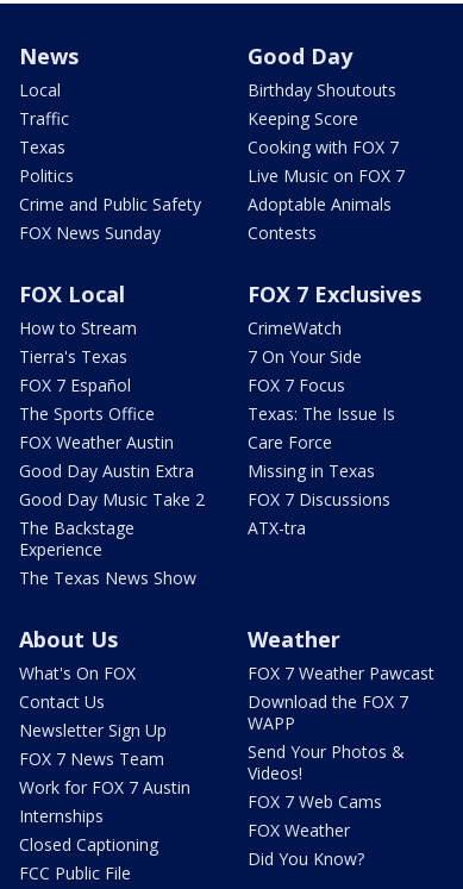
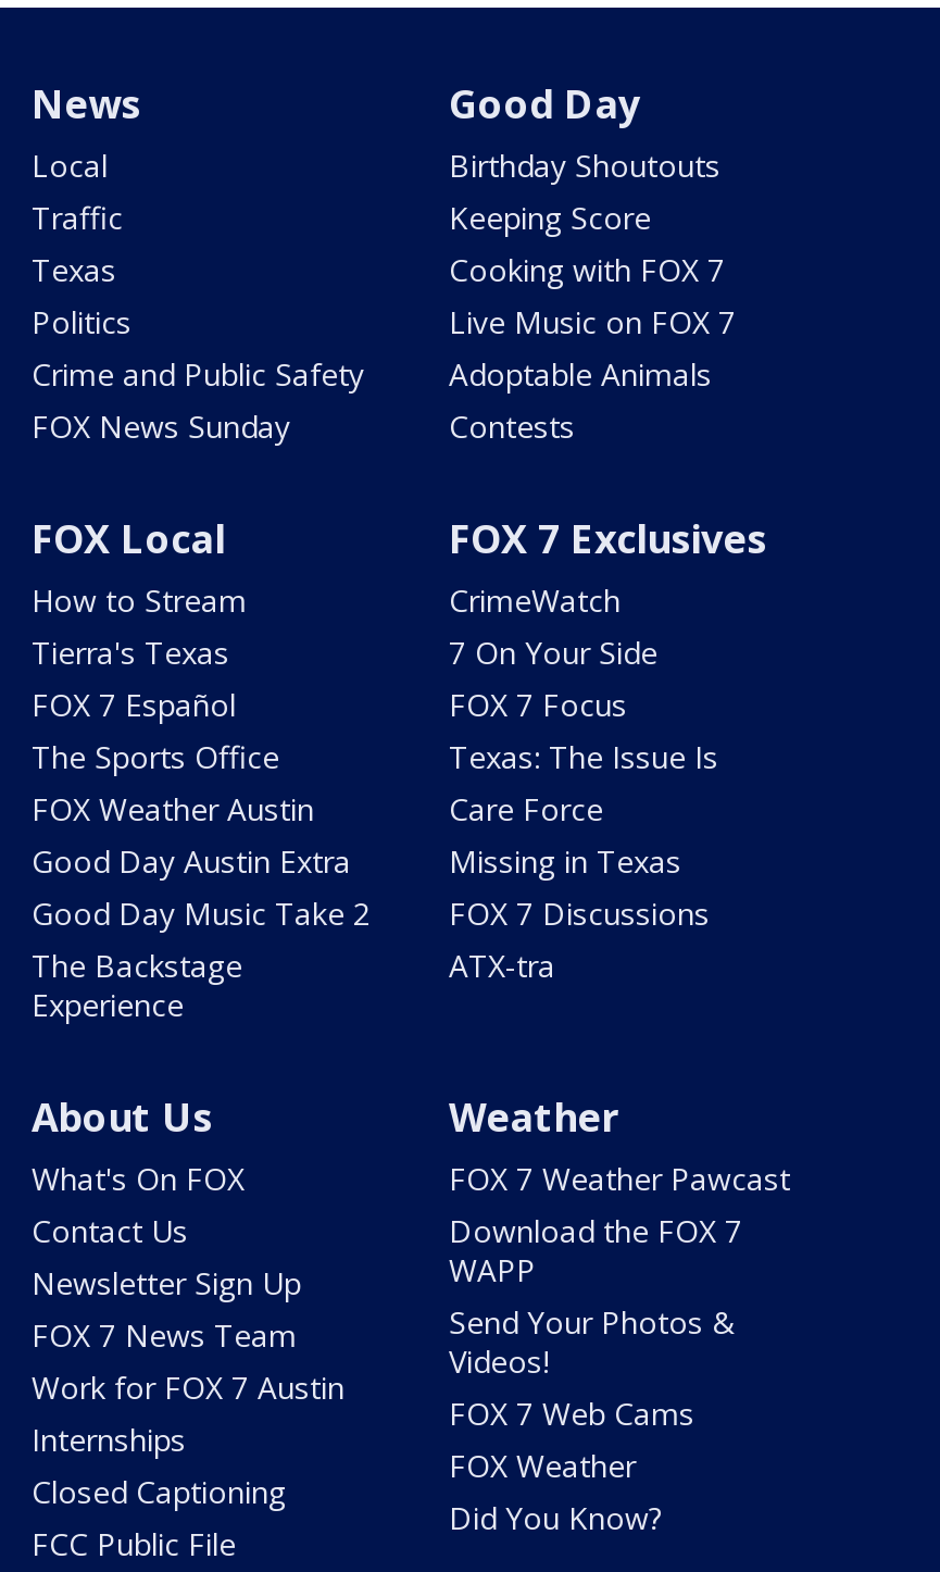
[19,567,196,590] The Texas News Show -> none

